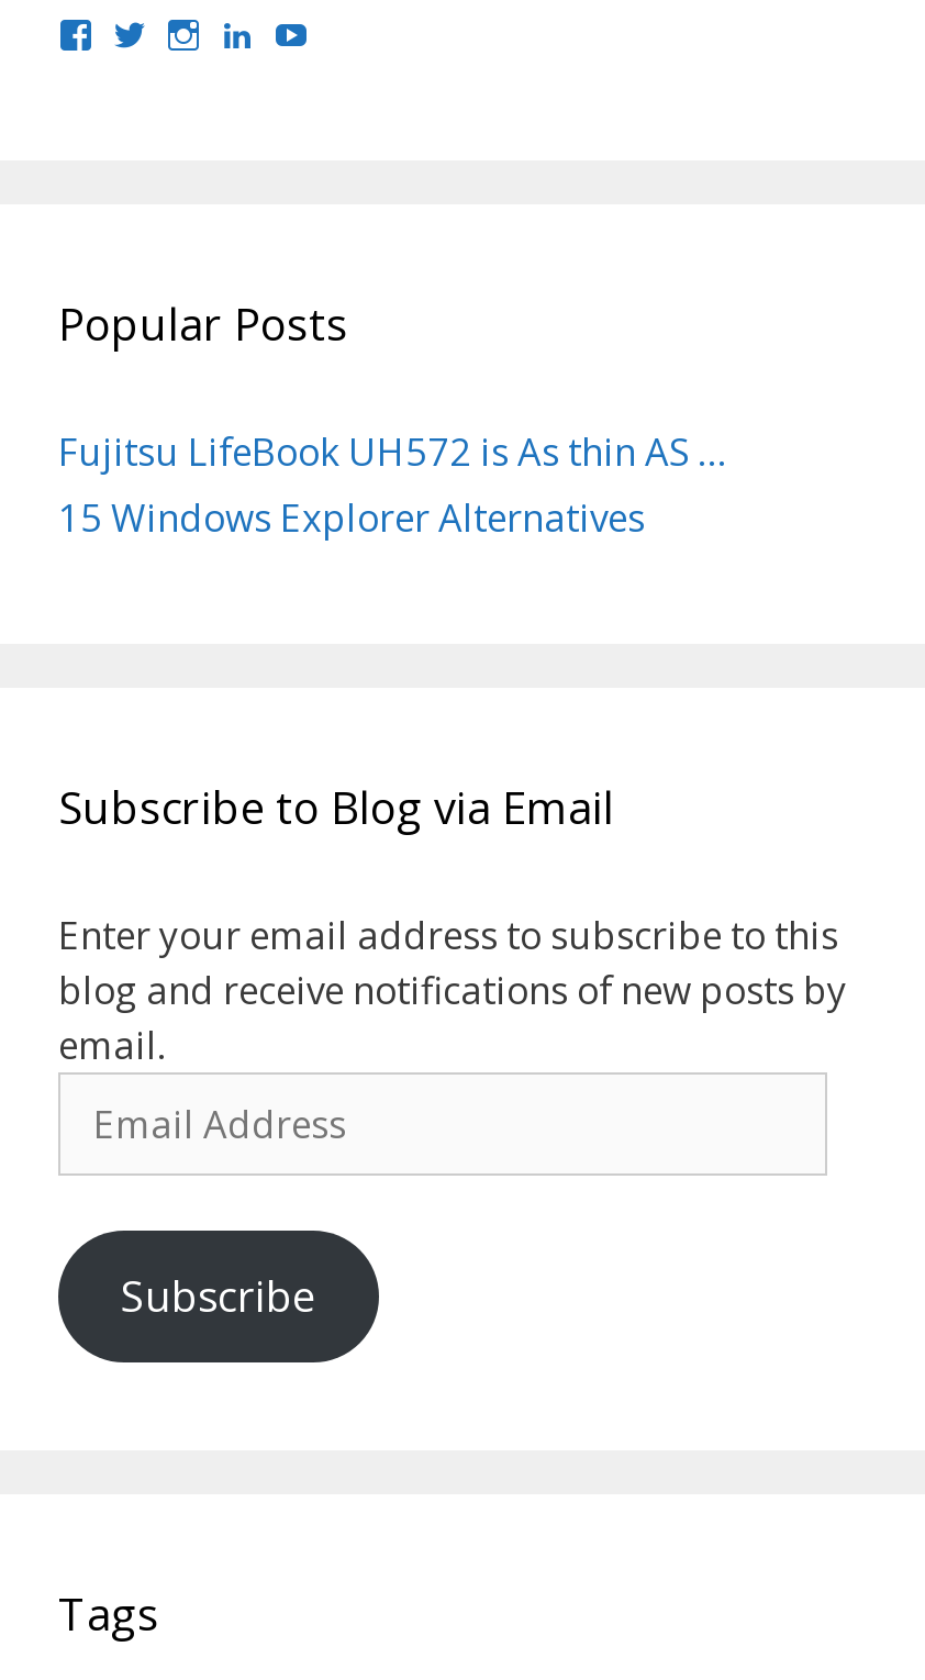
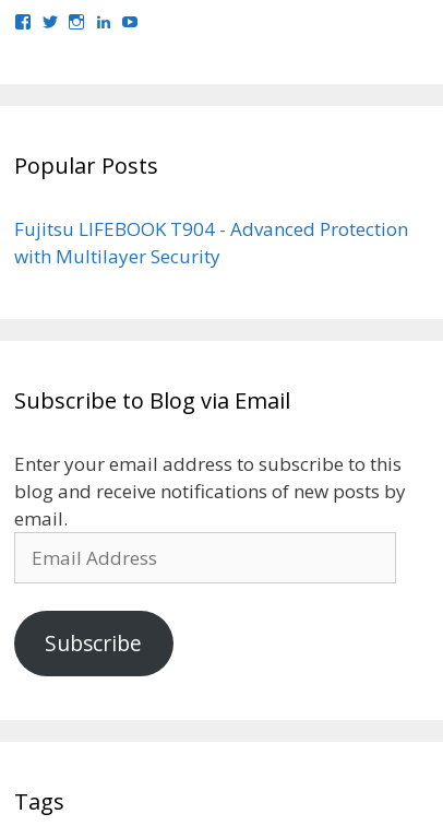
[58,425,728,542] Fujitsu LifeBook UH572 is As thin AS … | 15 Windows Explorer Alternatives -> [14,216,408,268] Fujitsu LIFEBOOK T904 - Advanced Protection | with Multilayer Security

